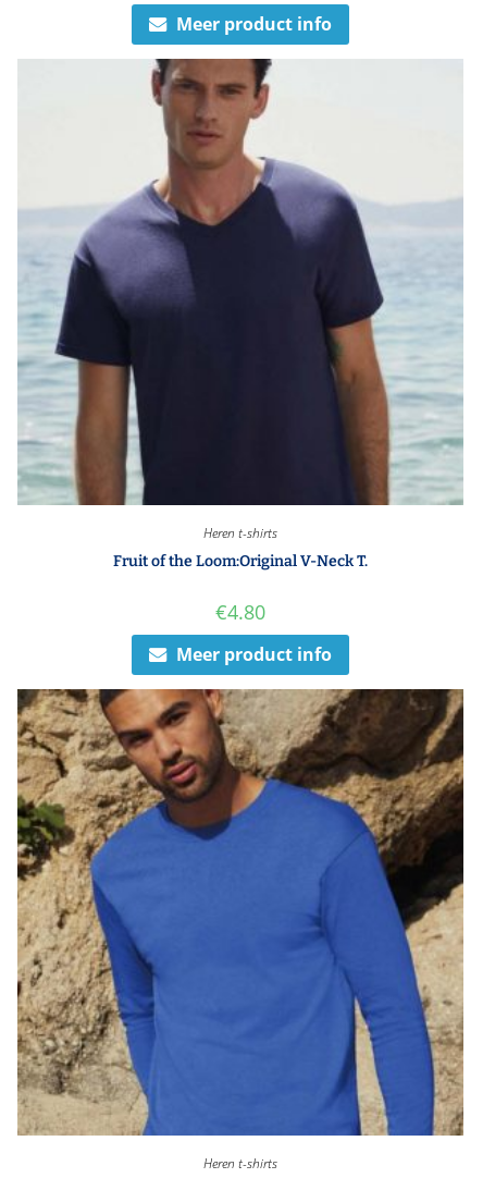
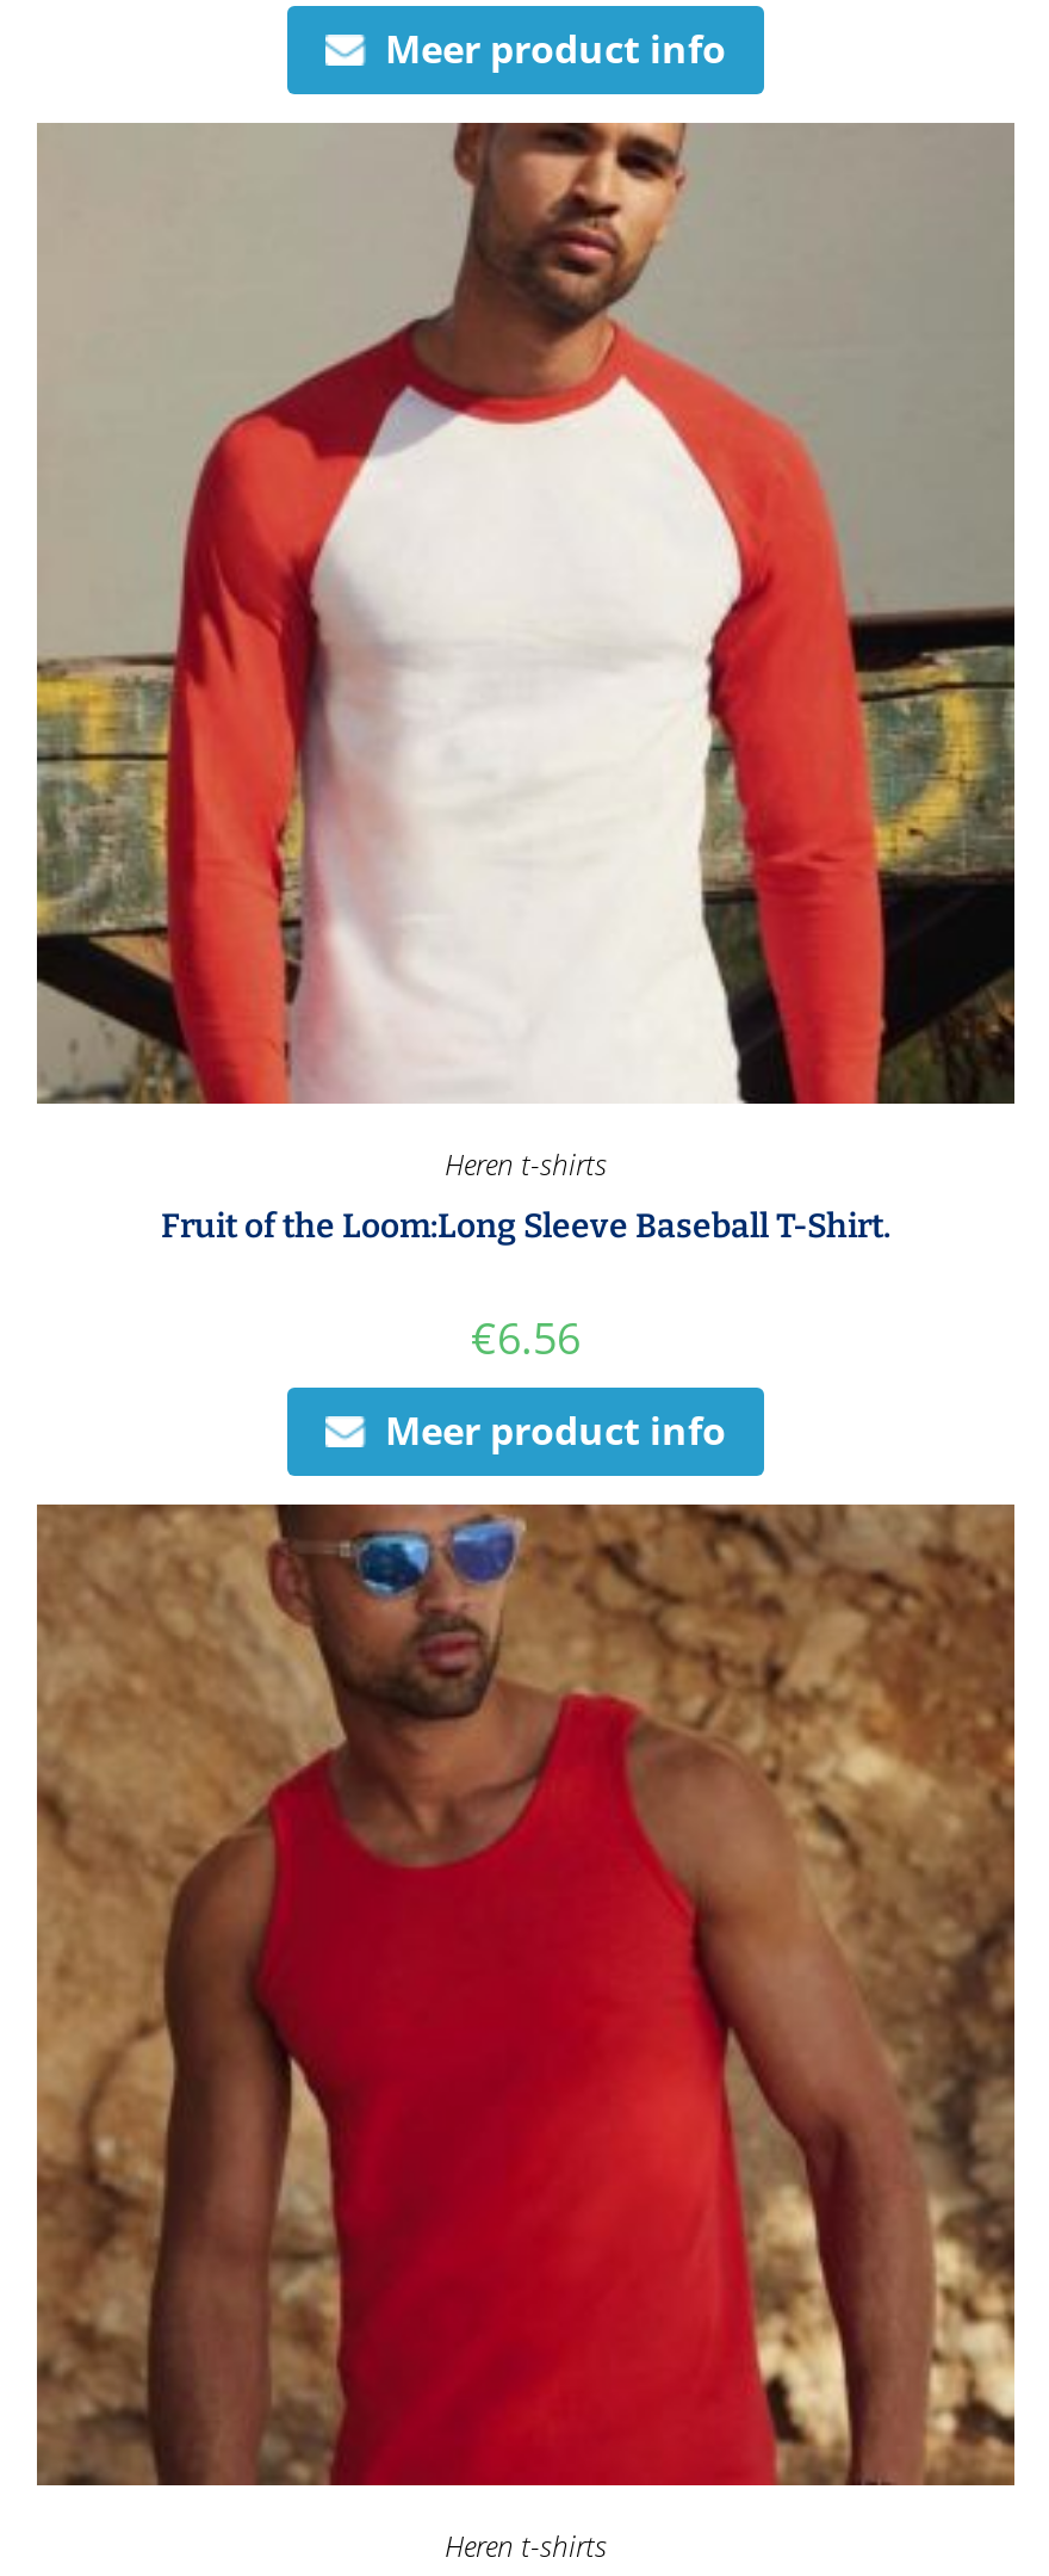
[17,58,463,506] [image] -> [35,122,1017,1105] [image]
[113,552,368,571] Fruit of the Loom:Original V-Neck T. -> [161,1206,890,1246] Fruit of the Loom:Long Sleeve Baseball T-Shirt.
[215,599,265,625] €4.80 -> [471,1308,581,1365] €6.56
[16,688,465,1137] [image] -> [35,1503,1017,2489] [image]

